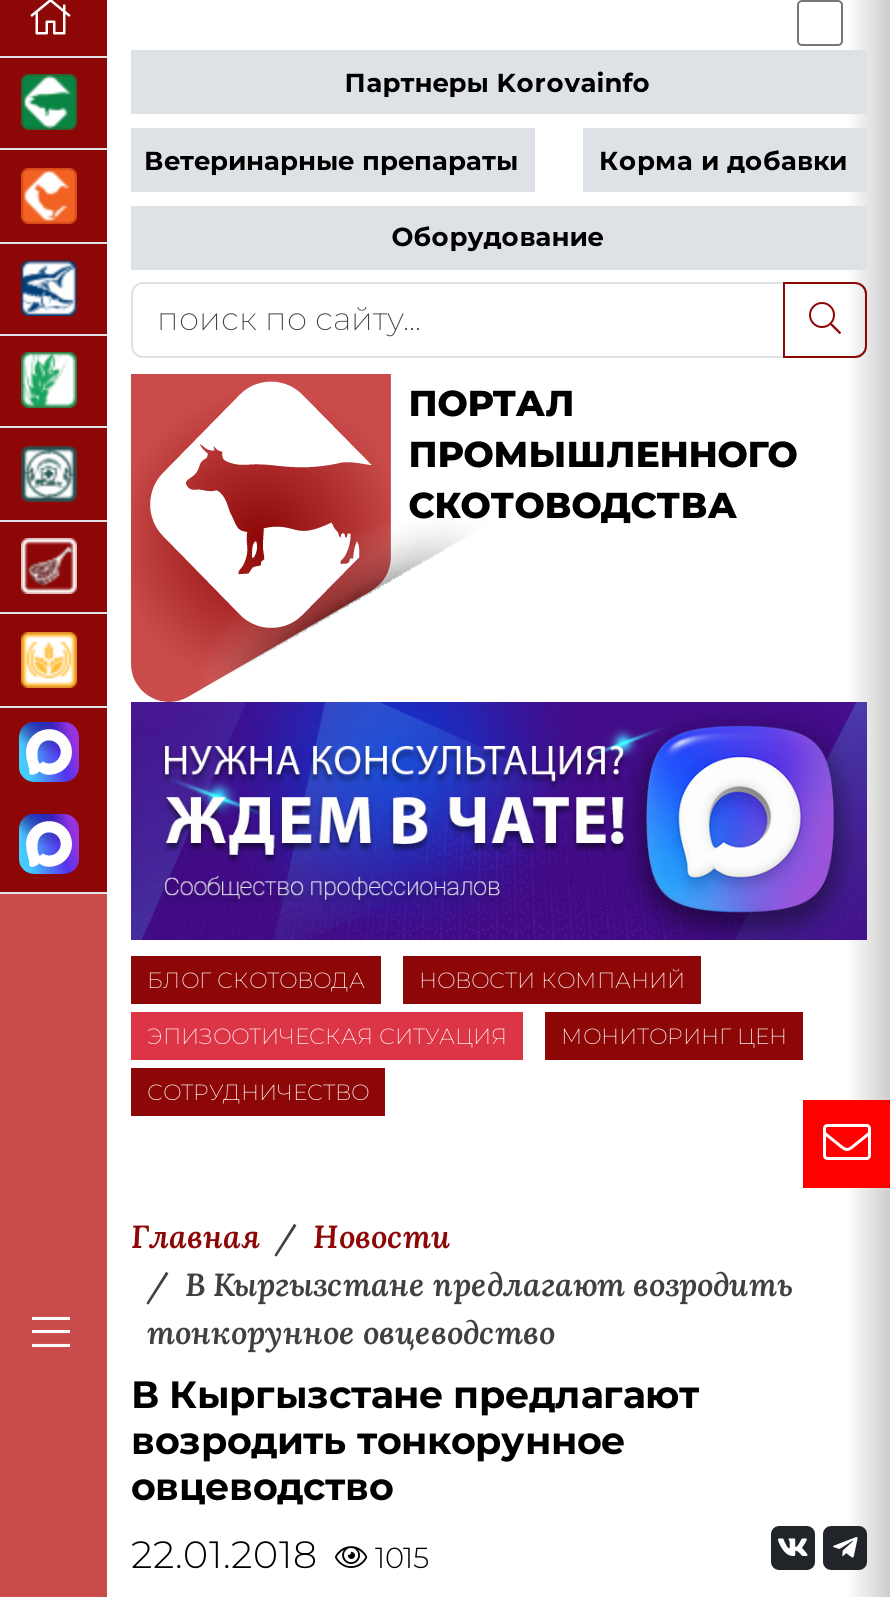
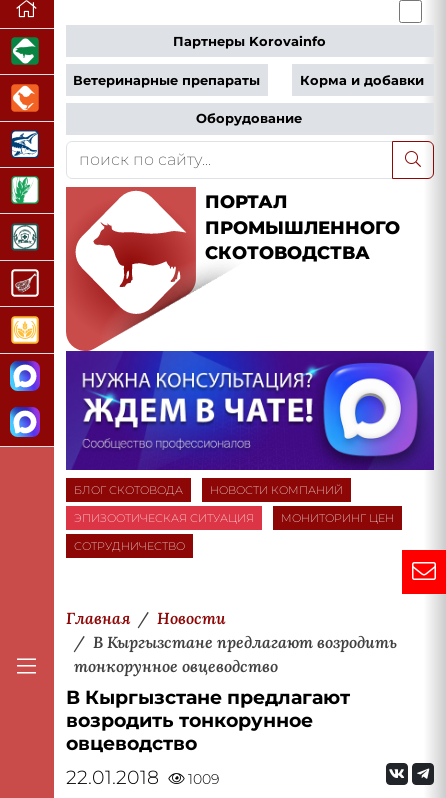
[131,1529,429,1577] 22.01.2018 1015 -> [66,764,219,788] 22.01.2018 1009

